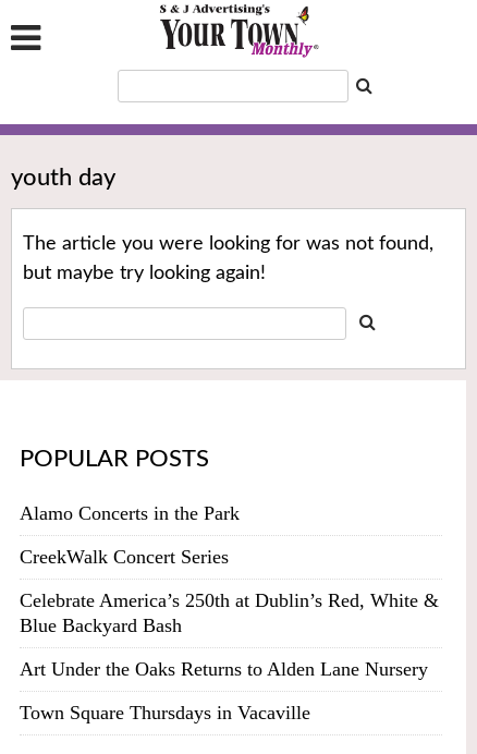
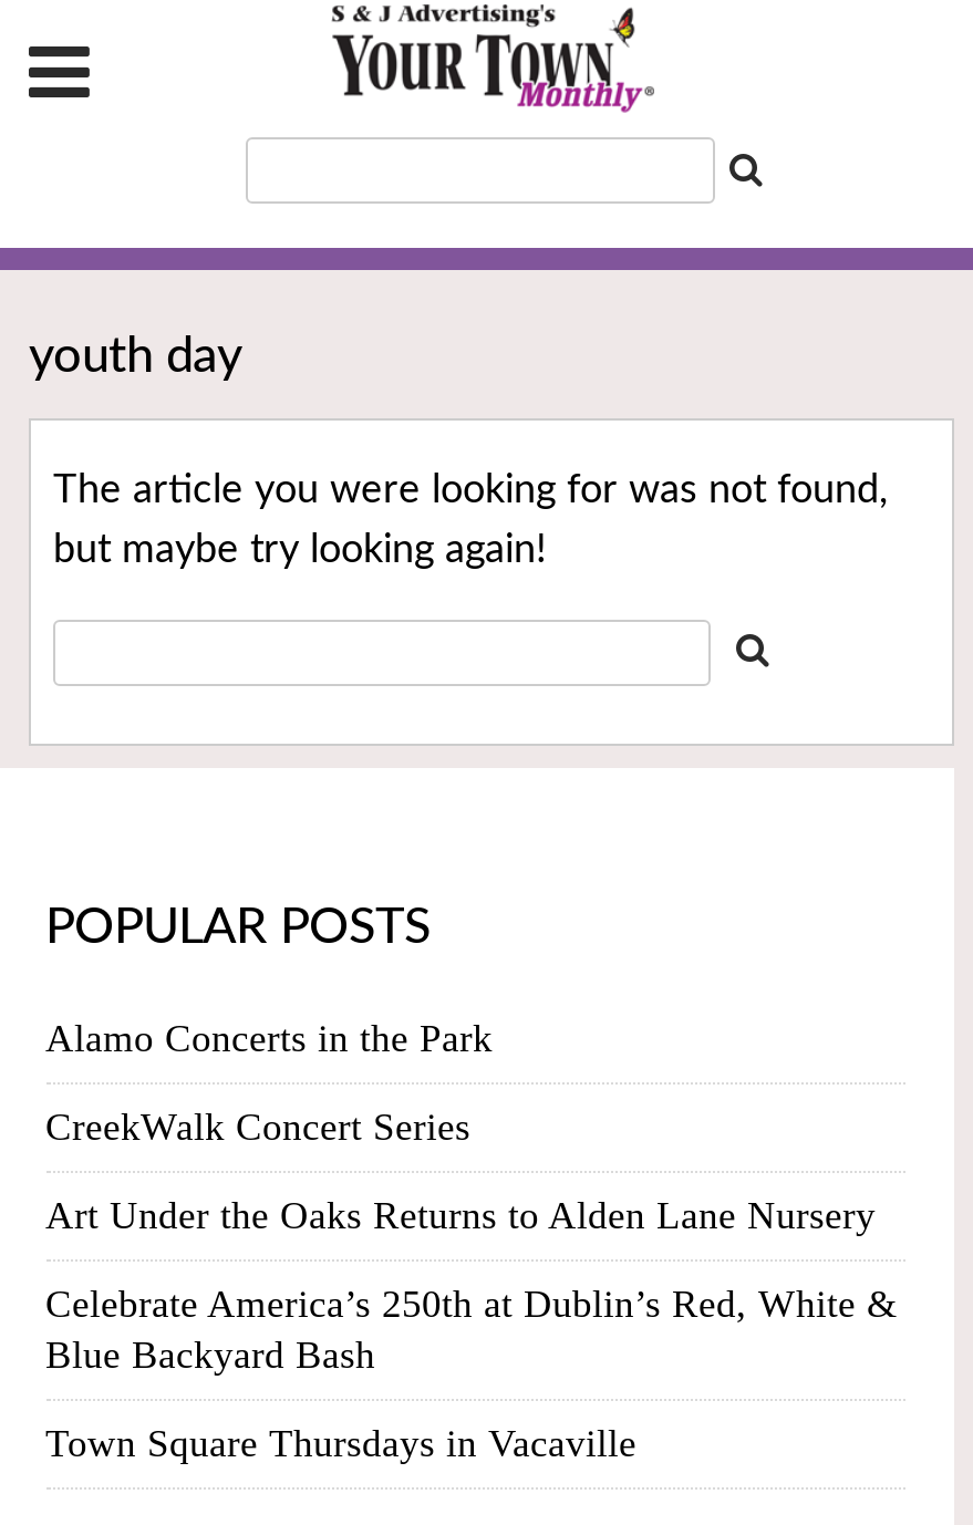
moved [19,590,438,637] -> [45,1283,898,1378]: Celebrate America’s 250th at Dublin’s Red, White & | Blue Backyard Bash
moved [19,659,427,680] -> [45,1194,876,1238]: Art Under the Oaks Returns to Alden Lane Nursery

